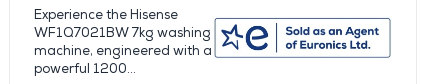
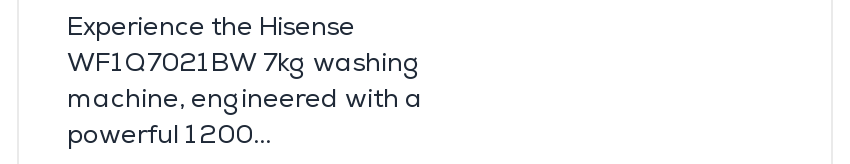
[213,17,392,59] [image] -> none

